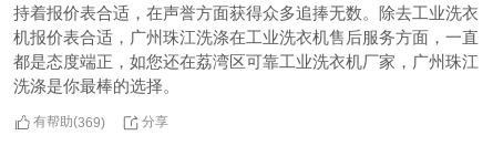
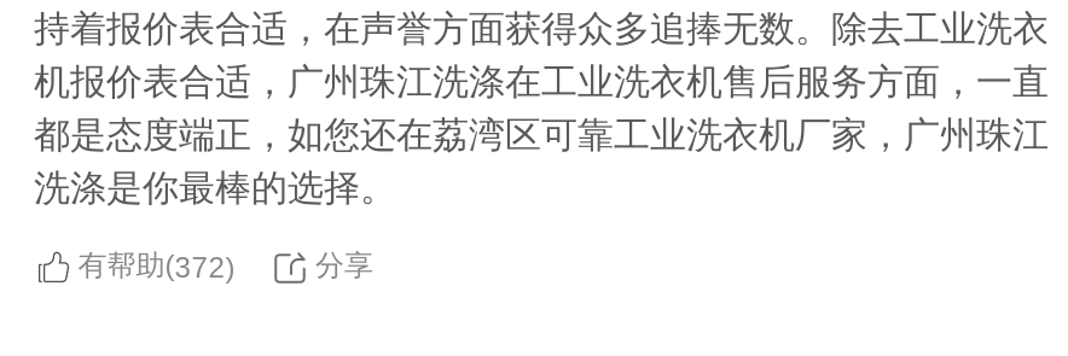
[33,114,105,130] 有帮助(369) -> [78,249,235,284] 有帮助(372)

